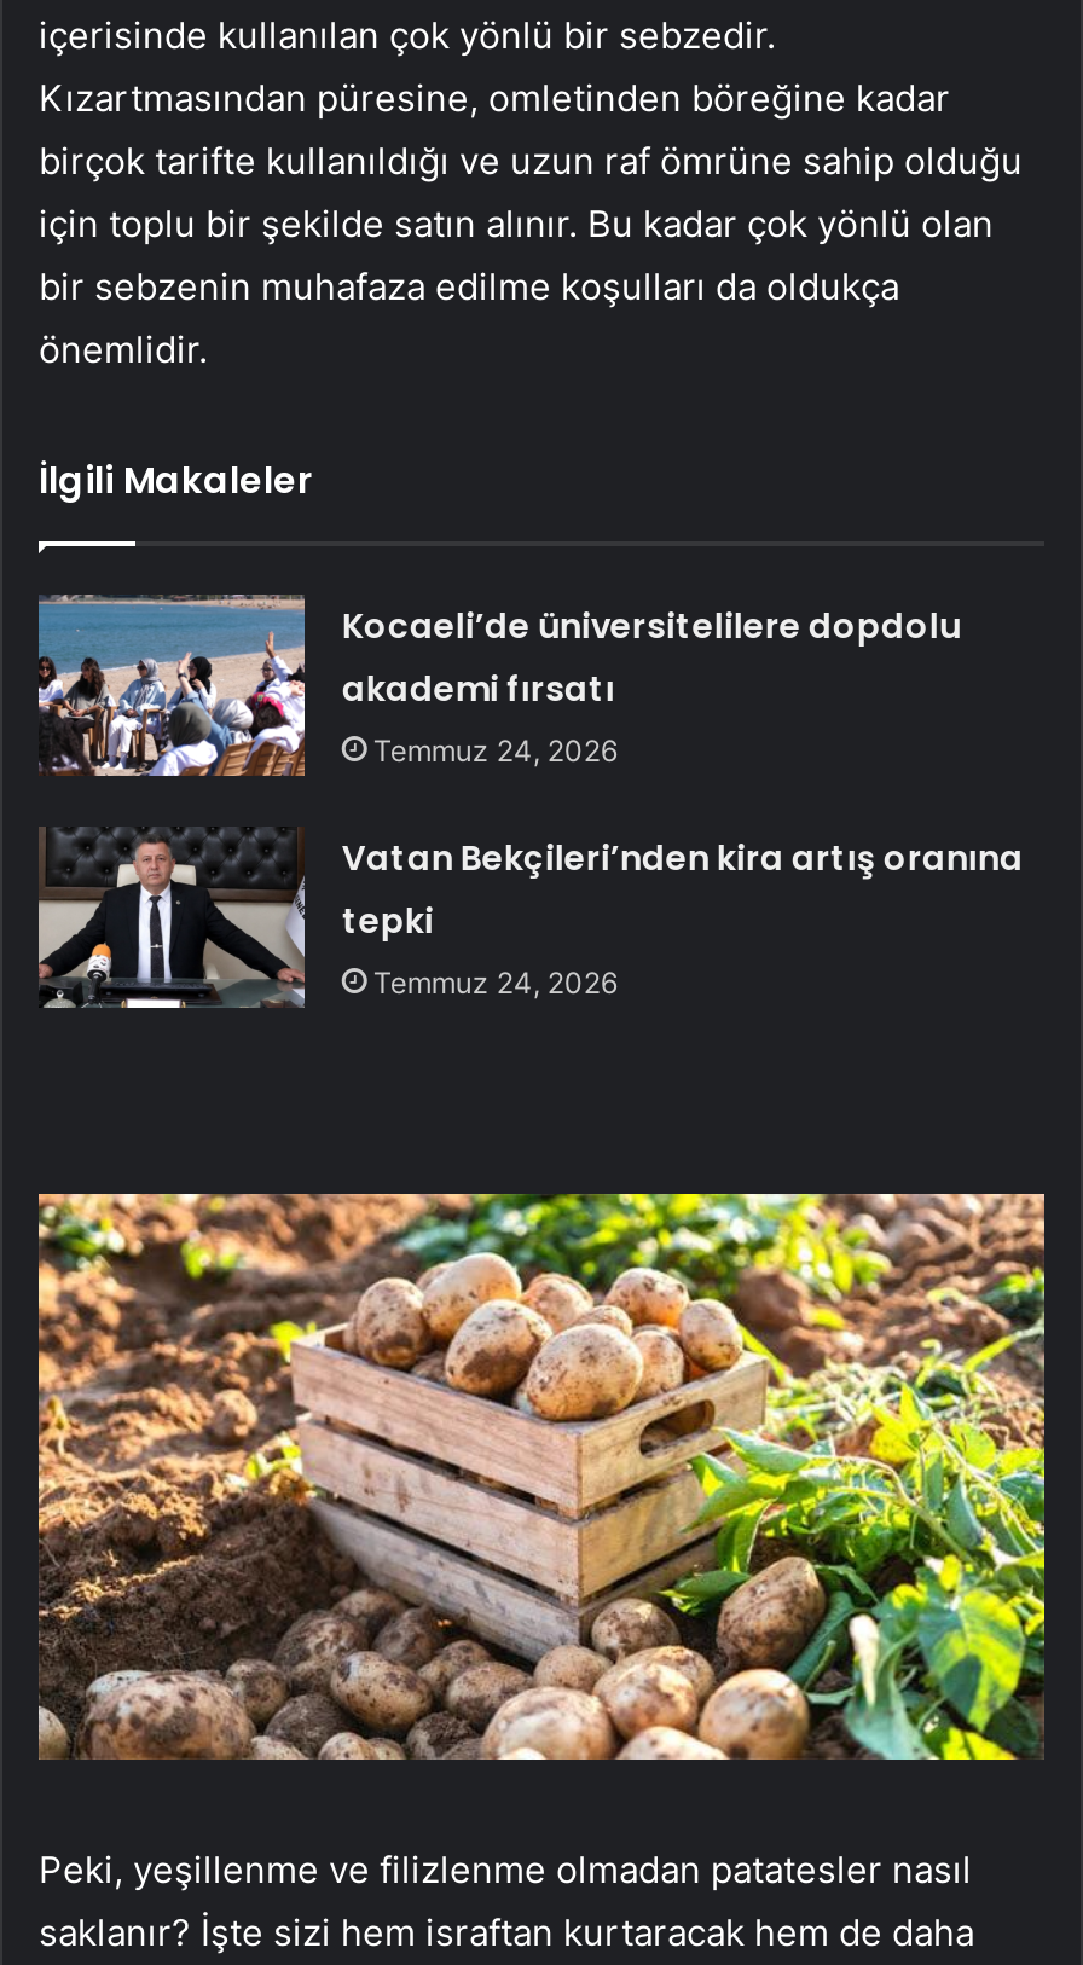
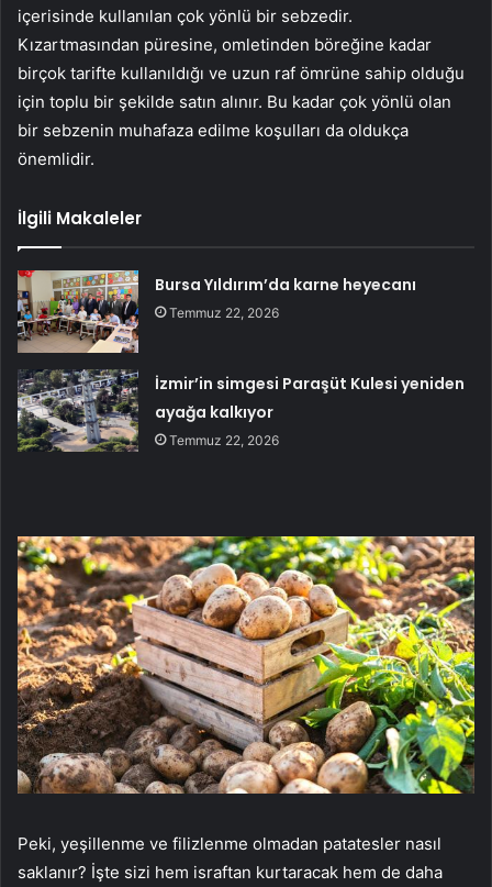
[36,595,960,778] [image] | Kocaeli’de üniversitelilere dopdolu | akademi fırsatı | Temmuz 24, 2026 -> [16,269,417,354] [image] | Bursa Yıldırım’da karne heyecanı | Temmuz 22, 2026
[39,829,1023,1010] [image] | Vatan Bekçileri’nden kira artış oranına | tepki | Temmuz 24, 2026 -> [16,369,465,452] [image] | İzmir’in simgesi Paraşüt Kulesi yeniden | ayağa kalkıyor | Temmuz 22, 2026

